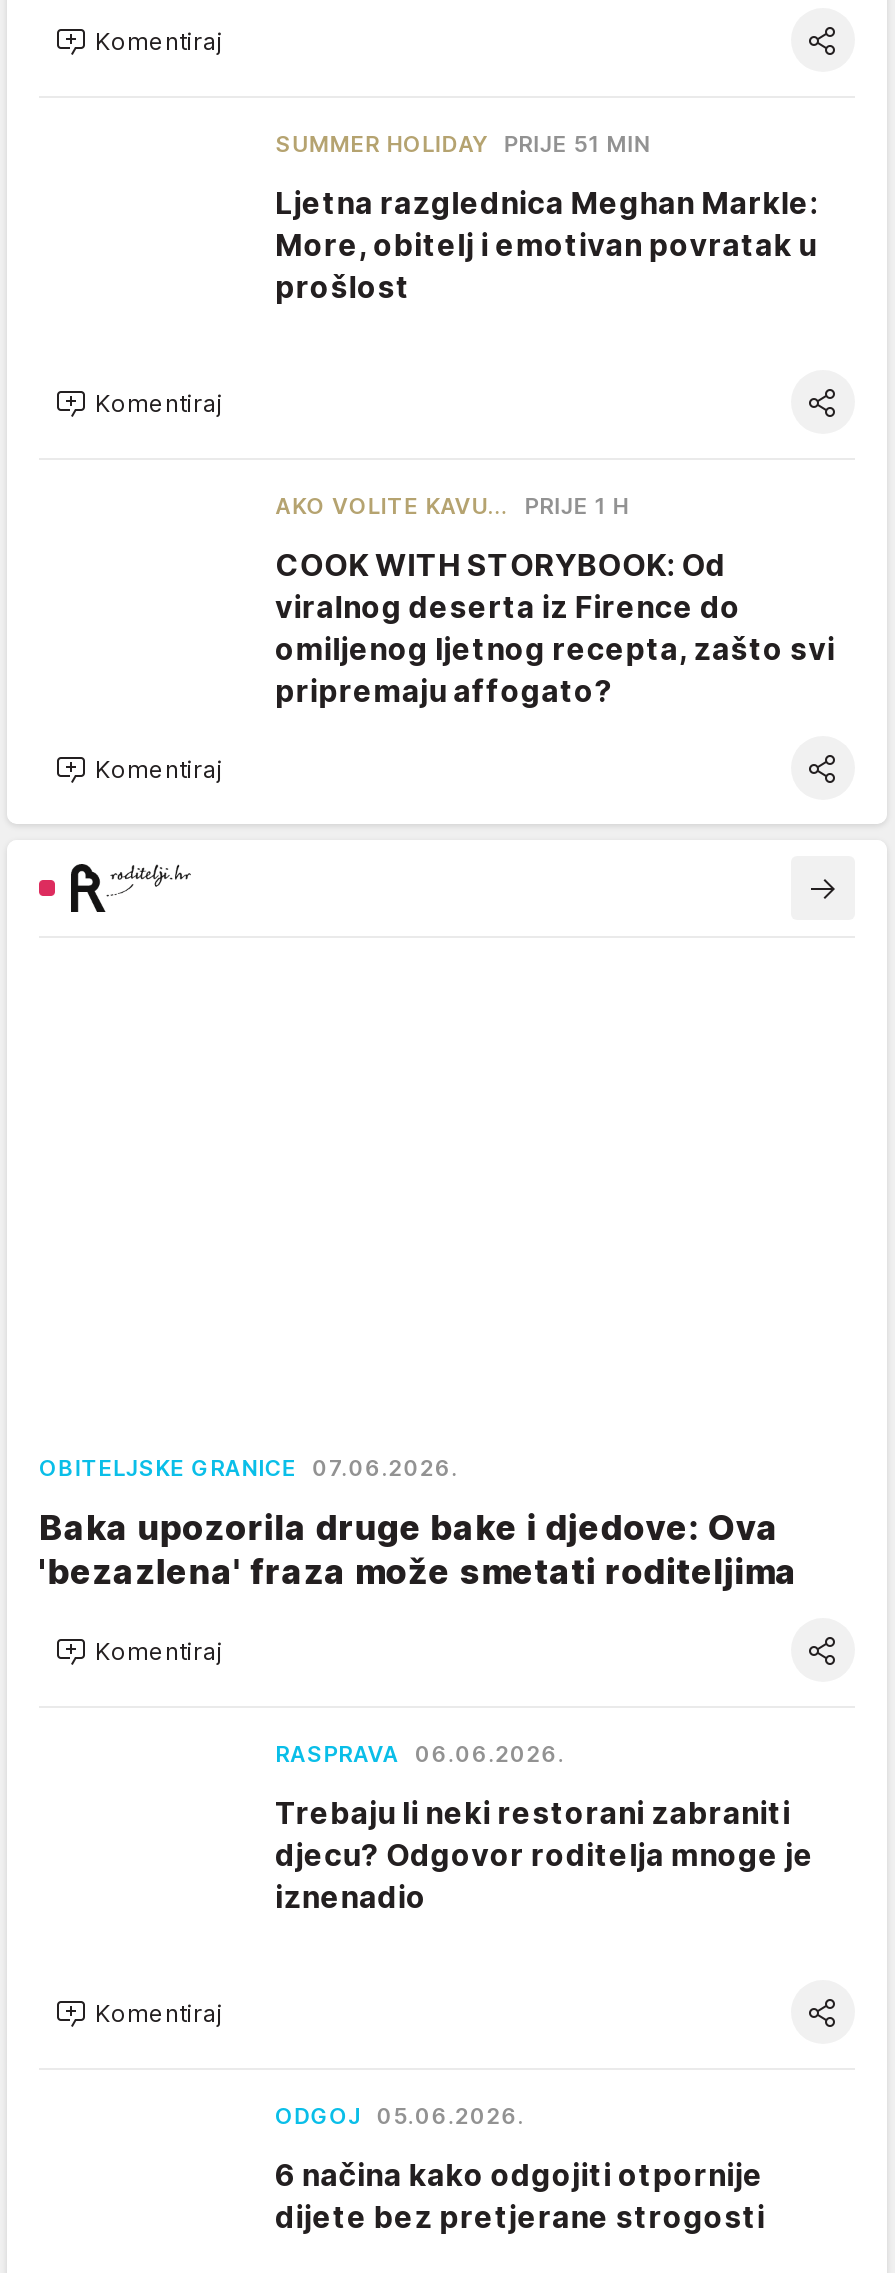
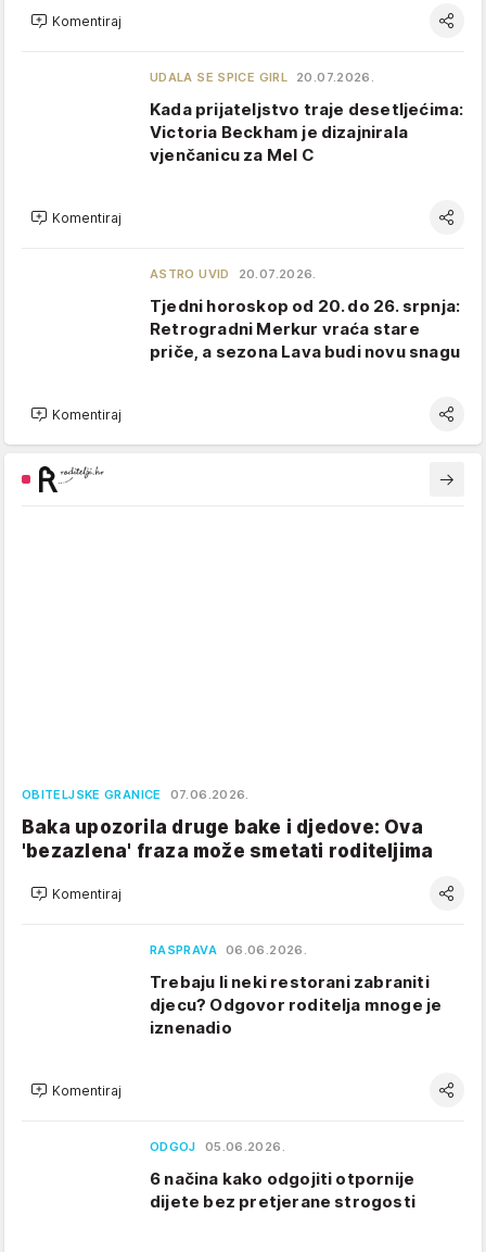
[275,130,650,158] SUMMER HOLIDAY PRIJE 51 MIN -> [150,70,374,85] UDALA SE SPICE GIRL 20.07.2026.
[275,184,818,306] Ljetna razglednica Meghan Markle: | More, obitelj i emotivan povratak u | prošlost -> [150,99,464,165] Kada prijateljstvo traje desetljećima: | Victoria Beckham je dizajnirala | vjenčanicu za Mel C
[275,492,629,520] AKO VOLITE KAVU... PRIJE 1 H -> [150,266,317,282] ASTRO UVID 20.07.2026.
[275,546,835,710] COOK WITH STORYBOOK: Od | viralnog deserta iz Firence do | omiljenog ljetnog recepta, zašto svi | pripremaju affogato? -> [150,296,460,362] Tjedni horoskop od 20. do 26. srpnja: | Retrogradni Merkur vraća stare | priče, a sezona Lava budi novu snagu

